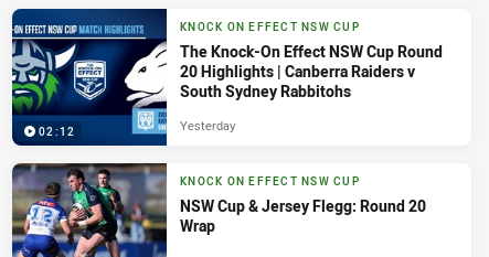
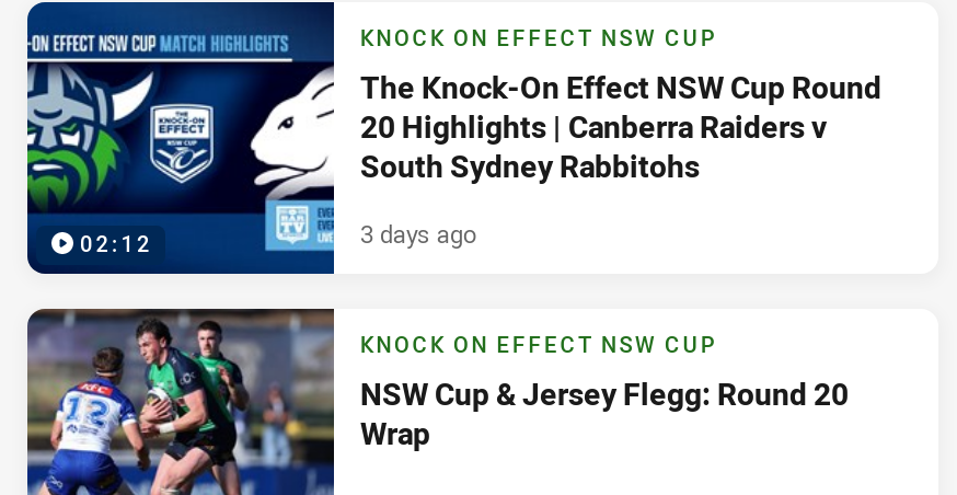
[180,117,235,133] Yesterday -> [360,217,476,250] 3 days ago

